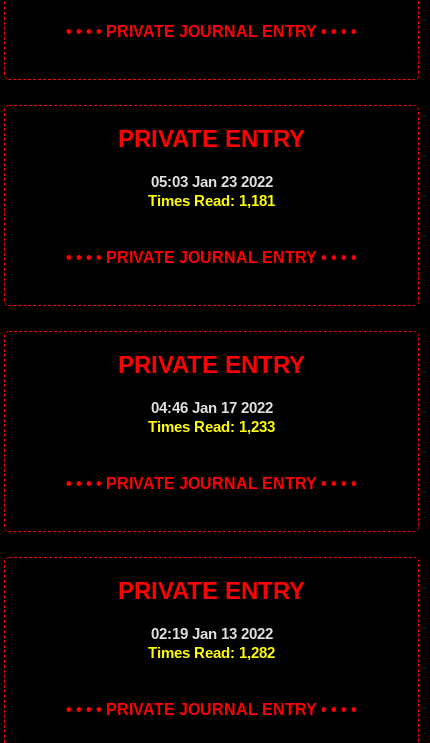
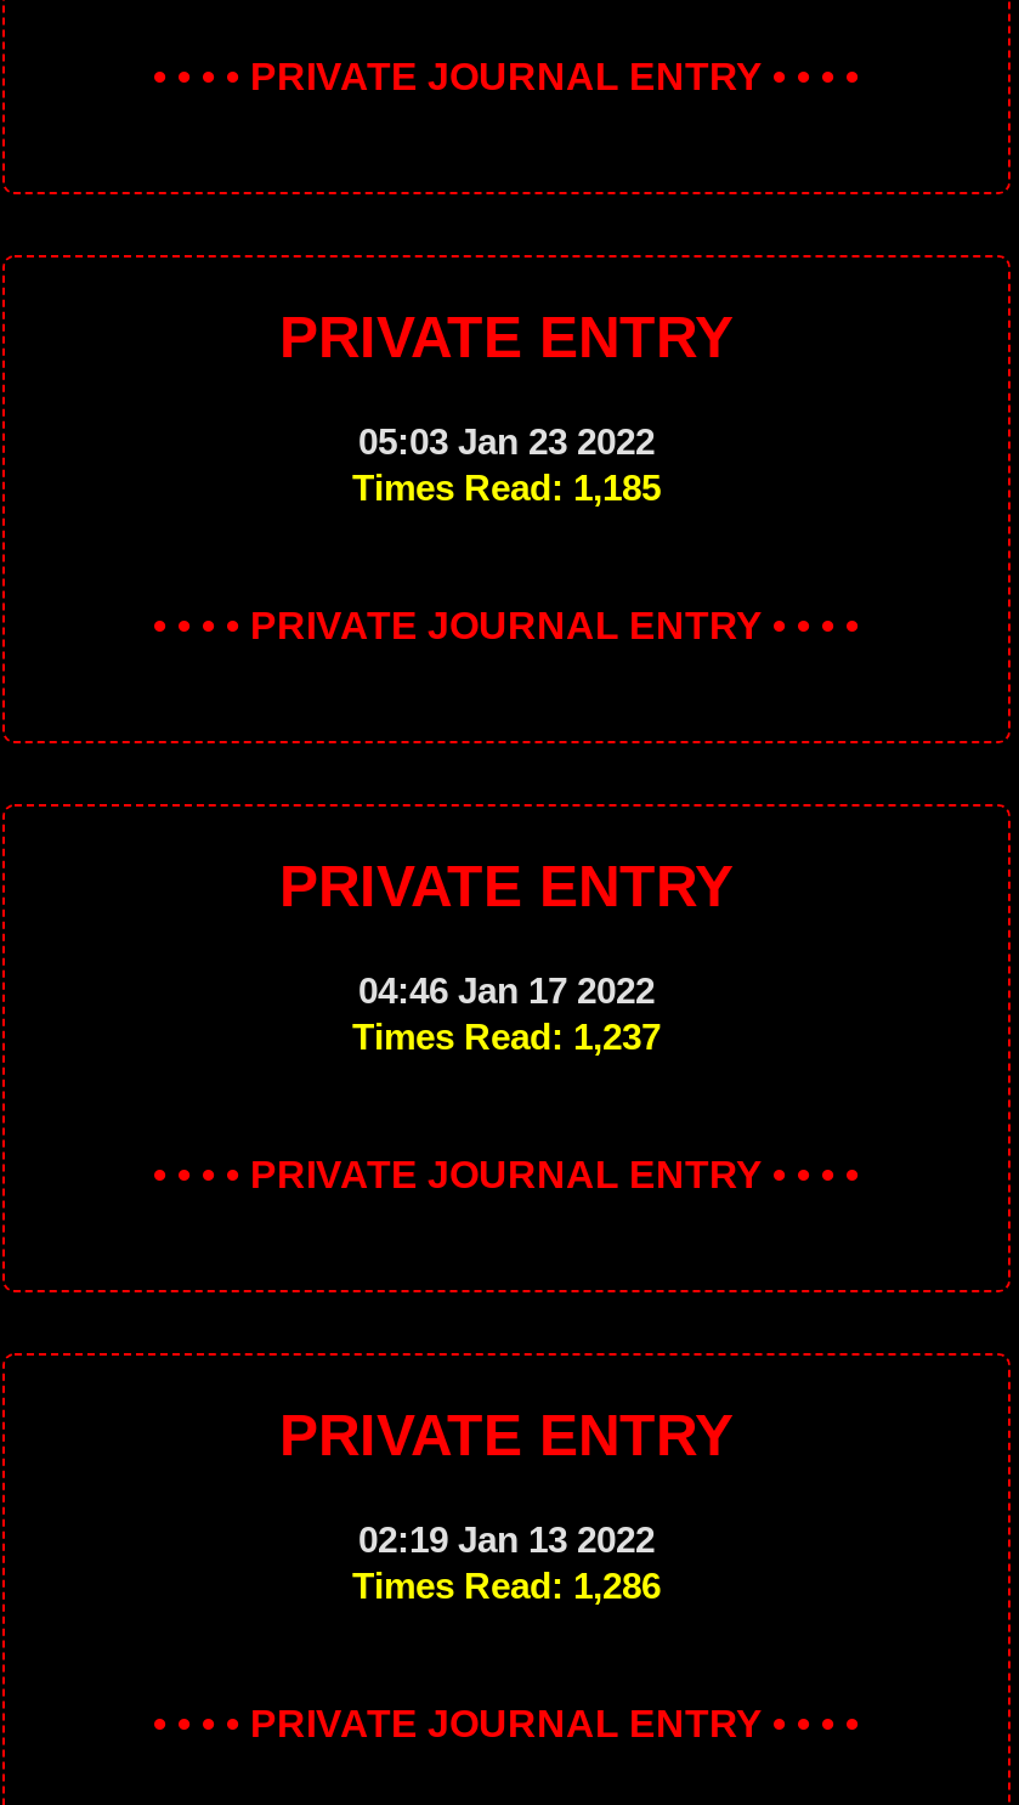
[148,192,275,209] Times Read: 1,181 -> [352,466,661,508] Times Read: 1,185
[148,418,275,435] Times Read: 1,233 -> [352,1015,661,1057] Times Read: 1,237
[148,644,275,661] Times Read: 1,282 -> [352,1564,661,1606] Times Read: 1,286

